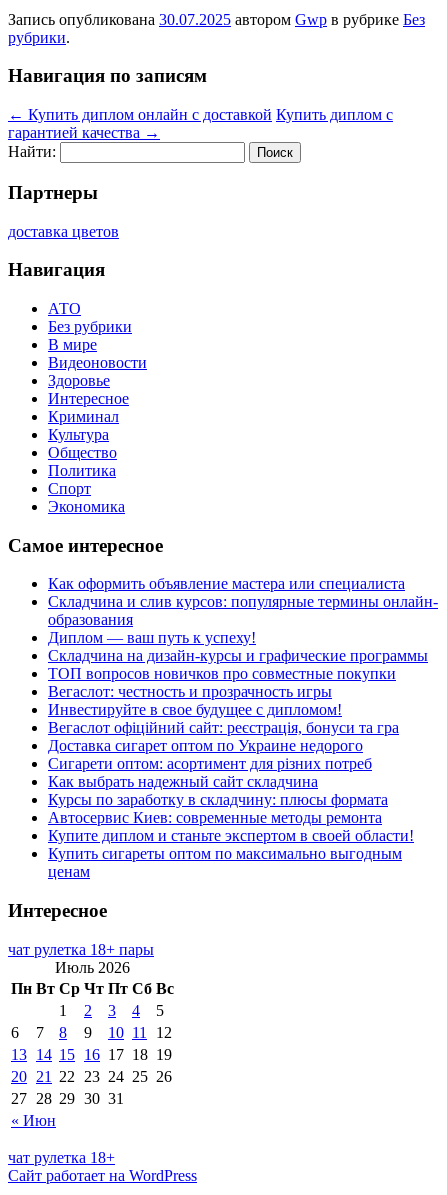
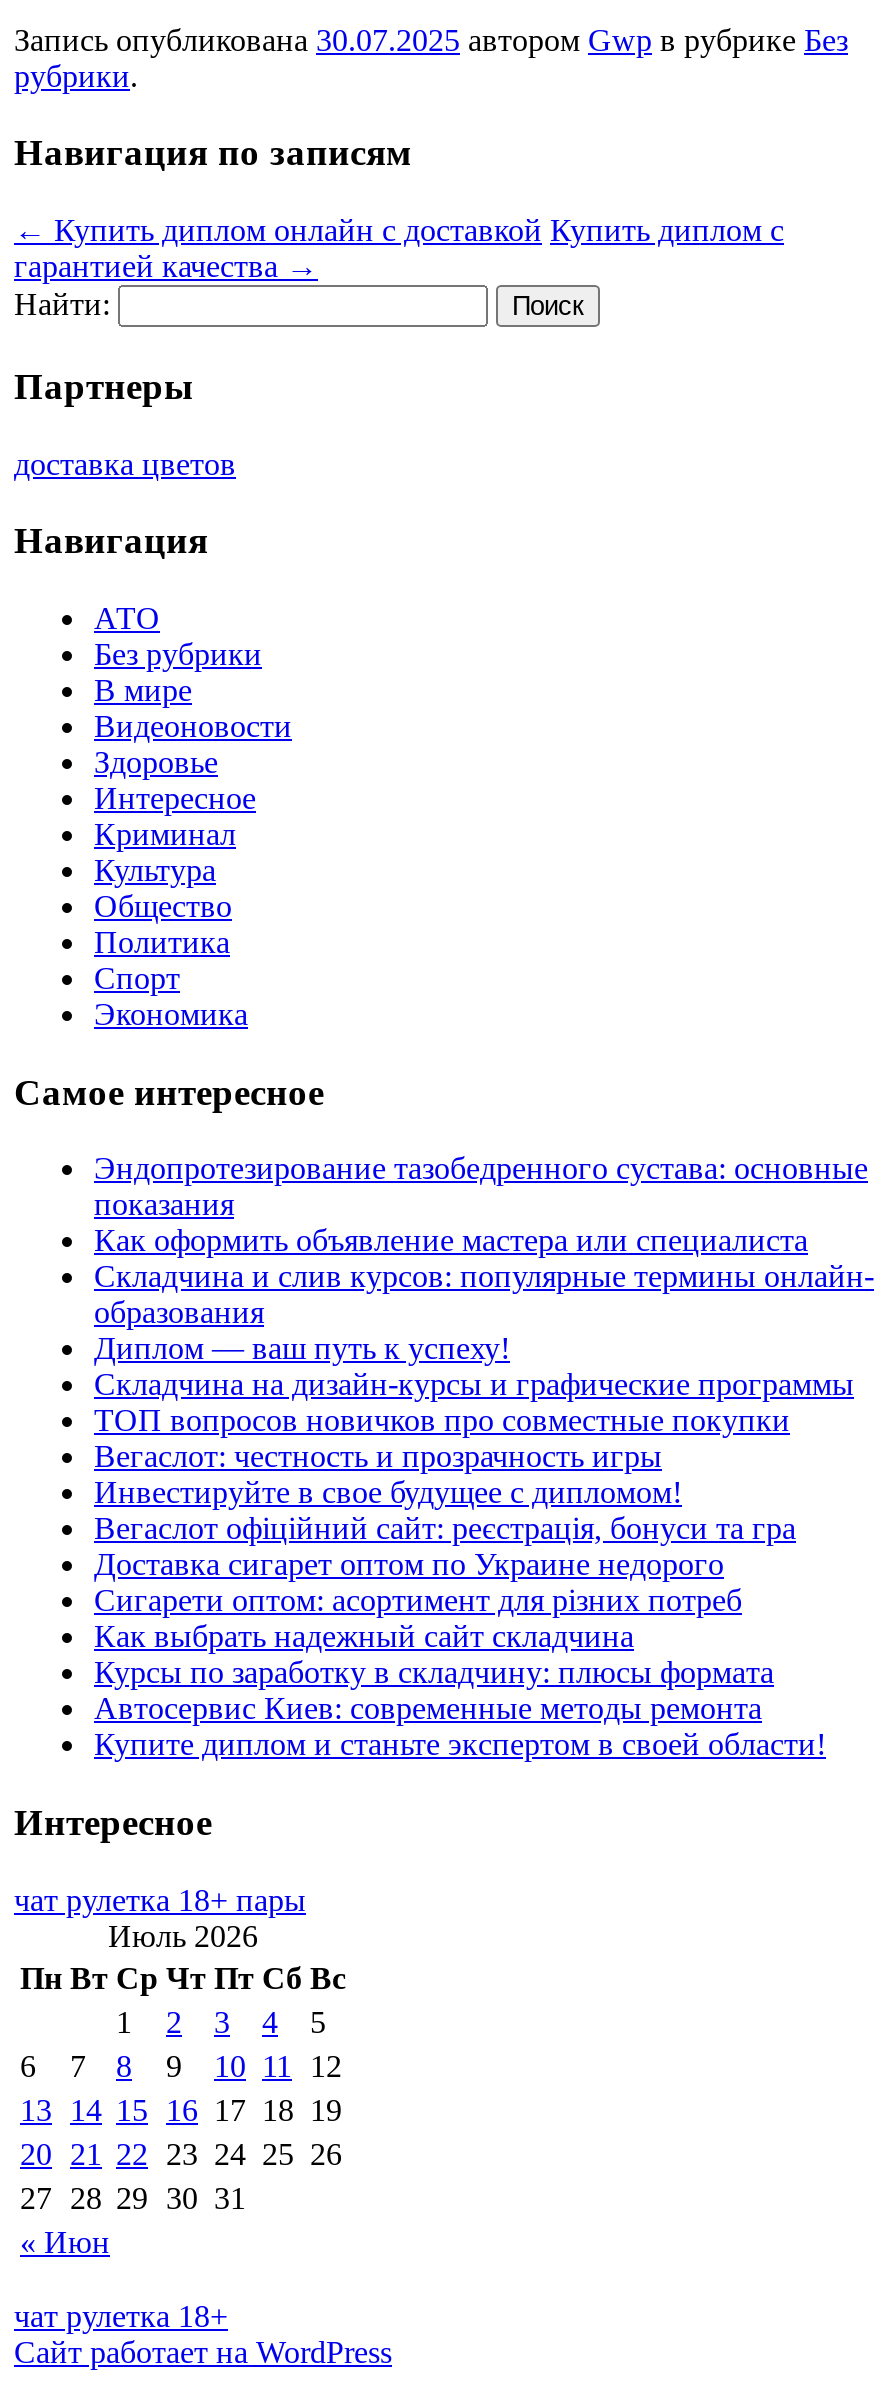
none -> [94,1152,868,1222] Эндопротезирование тазобедренного сустава: основные | показания
moved [48,575,438,844] -> [94,1224,874,1762]: Как оформить объявление мастера или специалиста | Складчина и слив курсов: популярные термины онлайн- | образования | ... | Автосервис Киев: современные методы ремонта | Купите диплом и станьте экспертом в своей области!
[48,845,402,880] Купить сигареты оптом по максимально выгодным | ценам -> none

